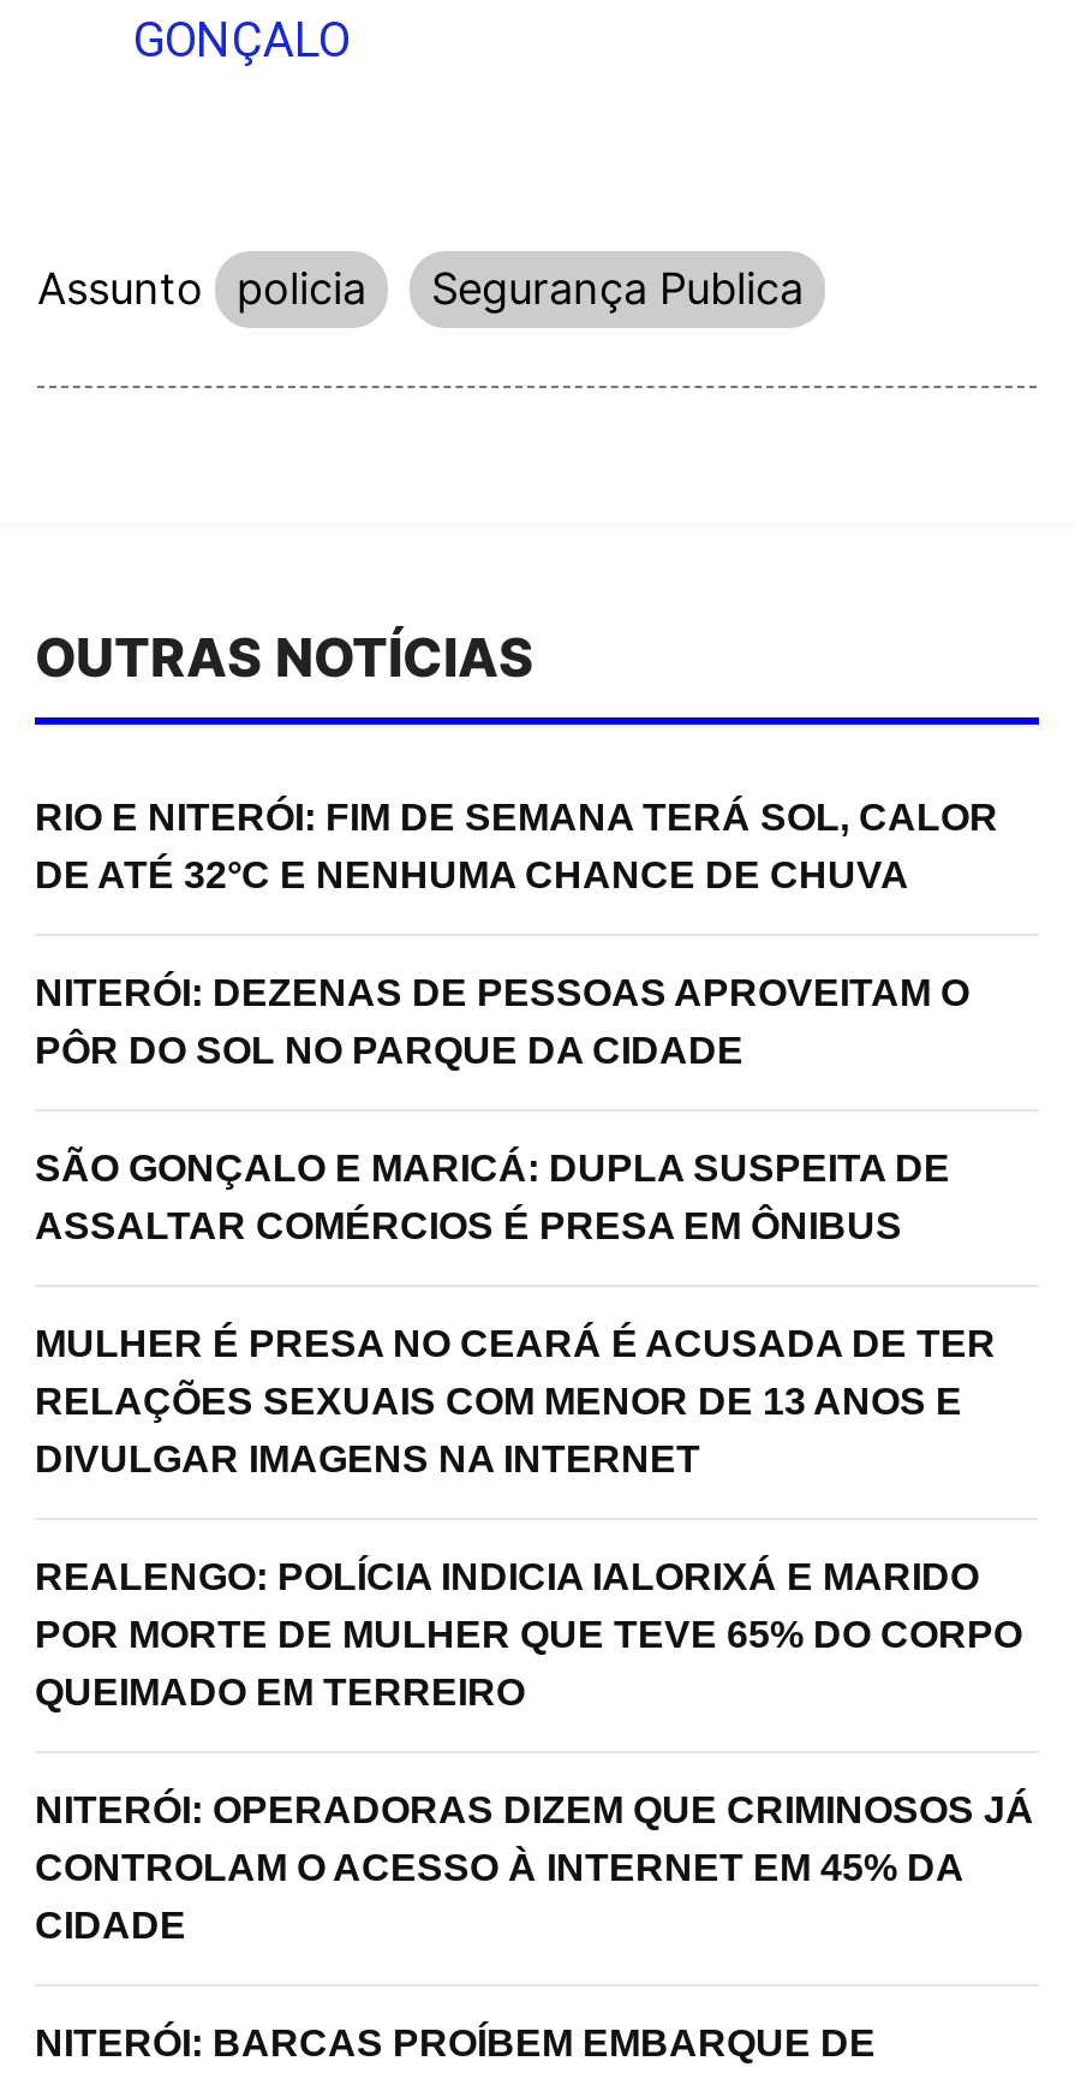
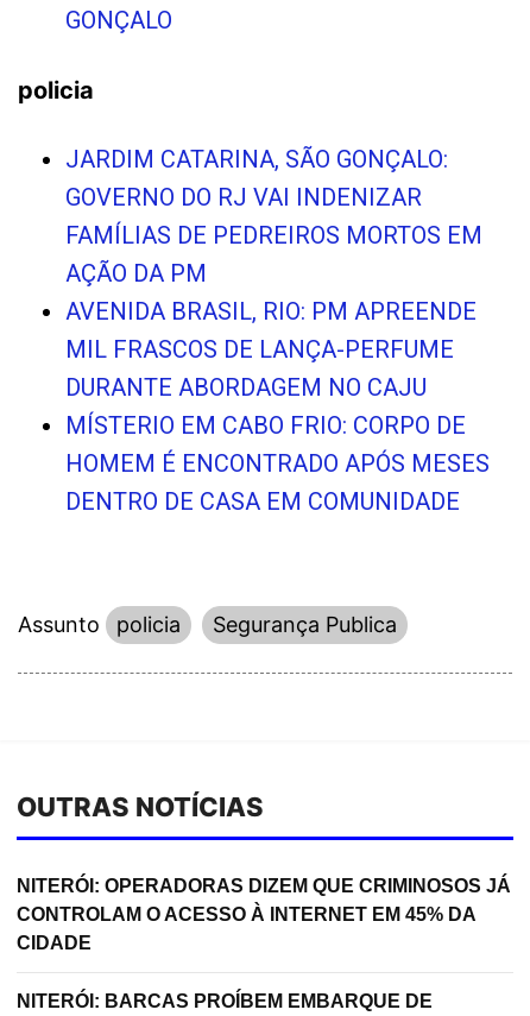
none -> [18,76,490,516] policia | JARDIM CATARINA, SÃO GONÇALO: | GOVERNO DO RJ VAI INDENIZAR | FAMÍLIAS DE PEDREIROS MORTOS EM | AÇÃO DA PM | AVENIDA BRASIL, RIO: PM APREENDE | MIL FRASCOS DE LANÇA-PERFUME | DURANTE ABORDAGEM NO CAJU | MÍSTERIO EM CABO FRIO: CORPO DE | HOMEM É ENCONTRADO APÓS MESES | DENTRO DE CASA EM COMUNIDADE
moved [35,264,804,689] -> [17,612,397,823]: Assunto | policia | Segurança Publica | OUTRAS NOTÍCIAS
[35,797,1022,1713] RIO E NITERÓI: FIM DE SEMANA TERÁ SOL, CALOR | DE ATÉ 32°C E NENHUMA CHANCE DE CHUVA | NITERÓI: DEZENAS DE PESSOAS APROVEITAM O | PÔR DO SOL NO PARQUE DA CIDADE | SÃO GONÇALO E MARICÁ: DUPLA SUSPEITA DE | ASSALTAR COMÉRCIOS É PRESA EM ÔNIBUS | MULHER É PRESA NO CEARÁ É ACUSADA DE TER | RELAÇÕES SEXUAIS COM MENOR DE 13 ANOS E | DIVULGAR IMAGENS NA INTERNET | REALENGO: POLÍCIA INDICIA IALORIXÁ E MARIDO | POR MORTE DE MULHER QUE TEVE 65% DO CORPO | QUEIMADO EM TERREIRO -> none

